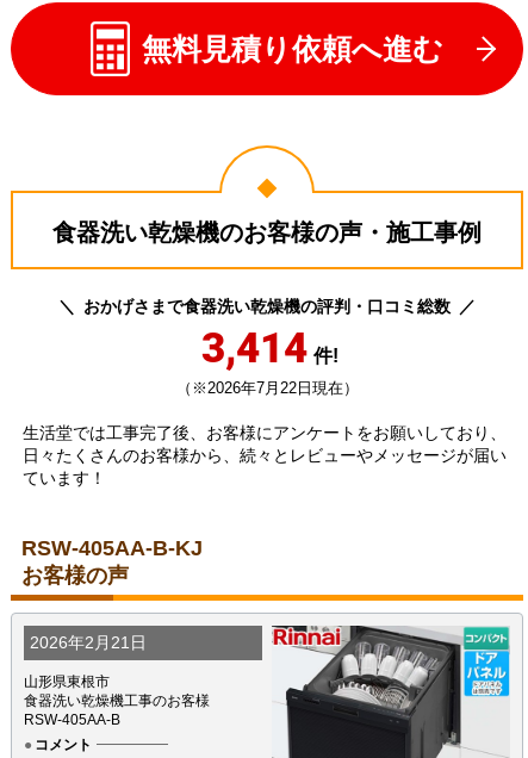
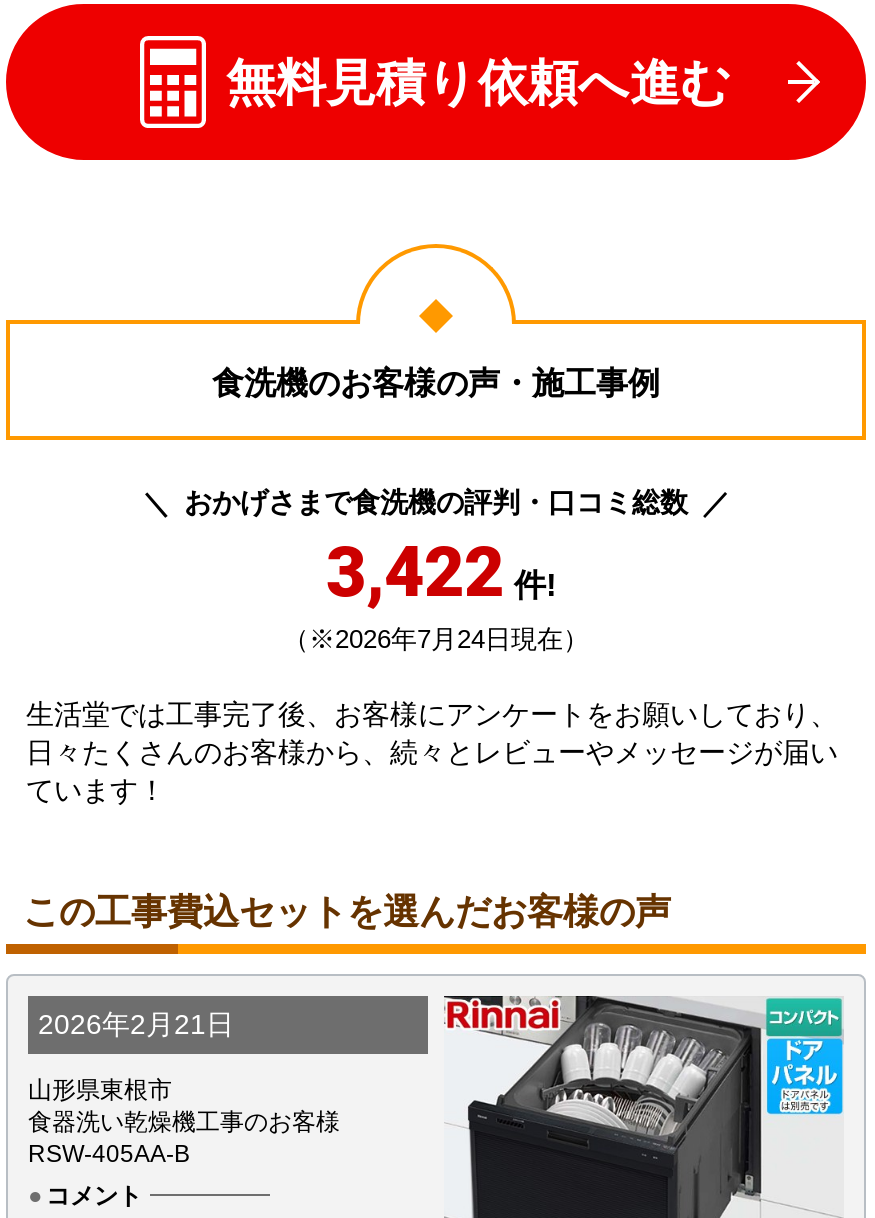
[52,220,482,246] 食器洗い乾燥機のお客様の声・施工事例 -> [212,367,660,401] 食洗機のお客様の声・施工事例
[83,297,451,397] おかげさまで食器洗い乾燥機の評判・口コミ総数 | 3,414 件! | （※2026年7月22日現在） -> [184,487,688,655] おかげさまで食洗機の評判・口コミ総数 | 3,422 件! | （※2026年7月24日現在）
[21,537,202,588] RSW-405AA-B-KJ | お客様の声 -> [23,893,671,933] この工事費込セットを選んだお客様の声

